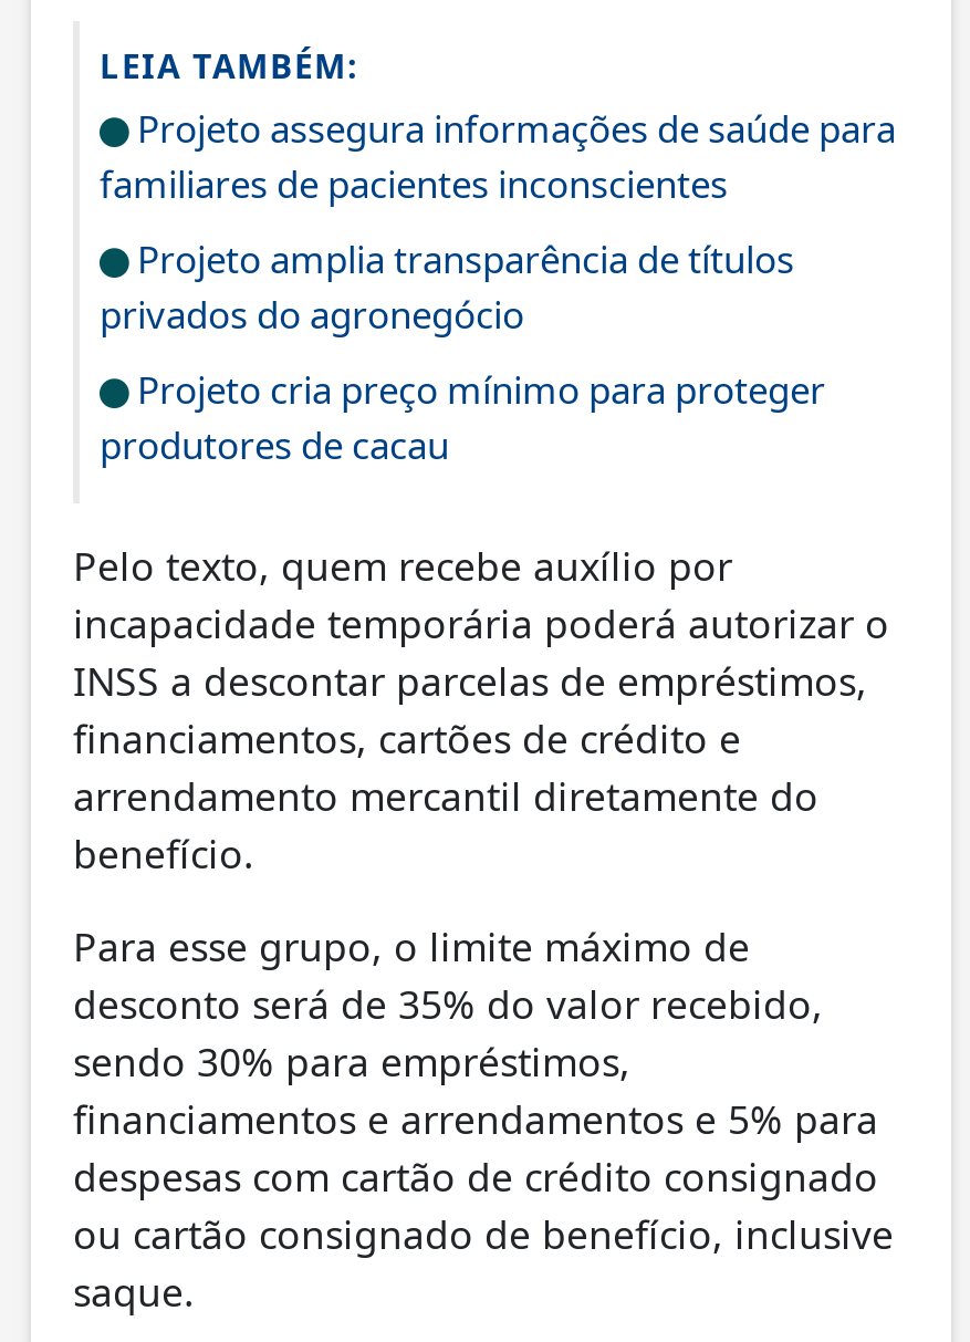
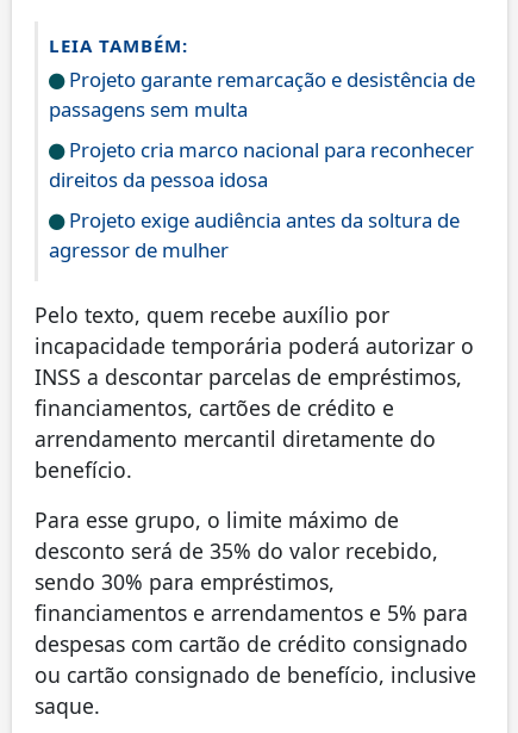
[100,103,896,209] Projeto assegura informações de saúde para | familiares de pacientes inconscientes -> [49,66,475,123] Projeto garante remarcação e desistência de | passagens sem multa
[100,234,794,340] Projeto amplia transparência de títulos | privados do agronegócio -> [49,136,474,193] Projeto cria marco nacional para reconhecer | direitos da pessoa idosa
[100,364,825,470] Projeto cria preço mínimo para proteger | produtores de cacau -> [49,206,460,264] Projeto exige audiência antes da soltura de | agressor de mulher

